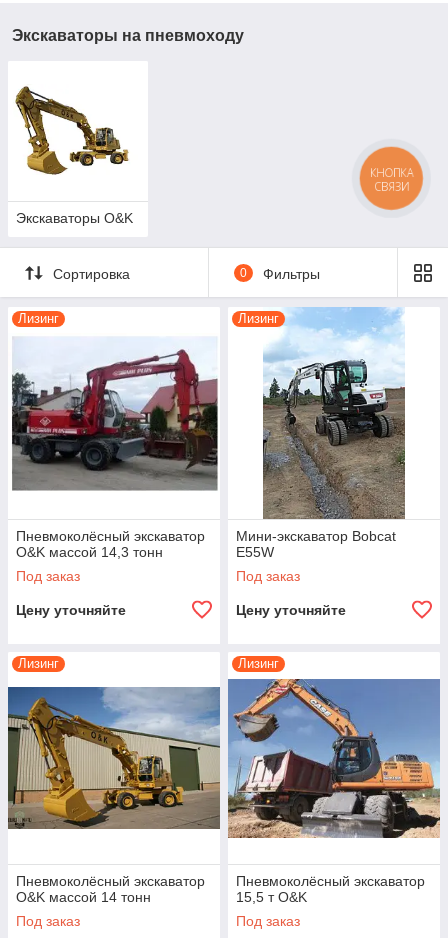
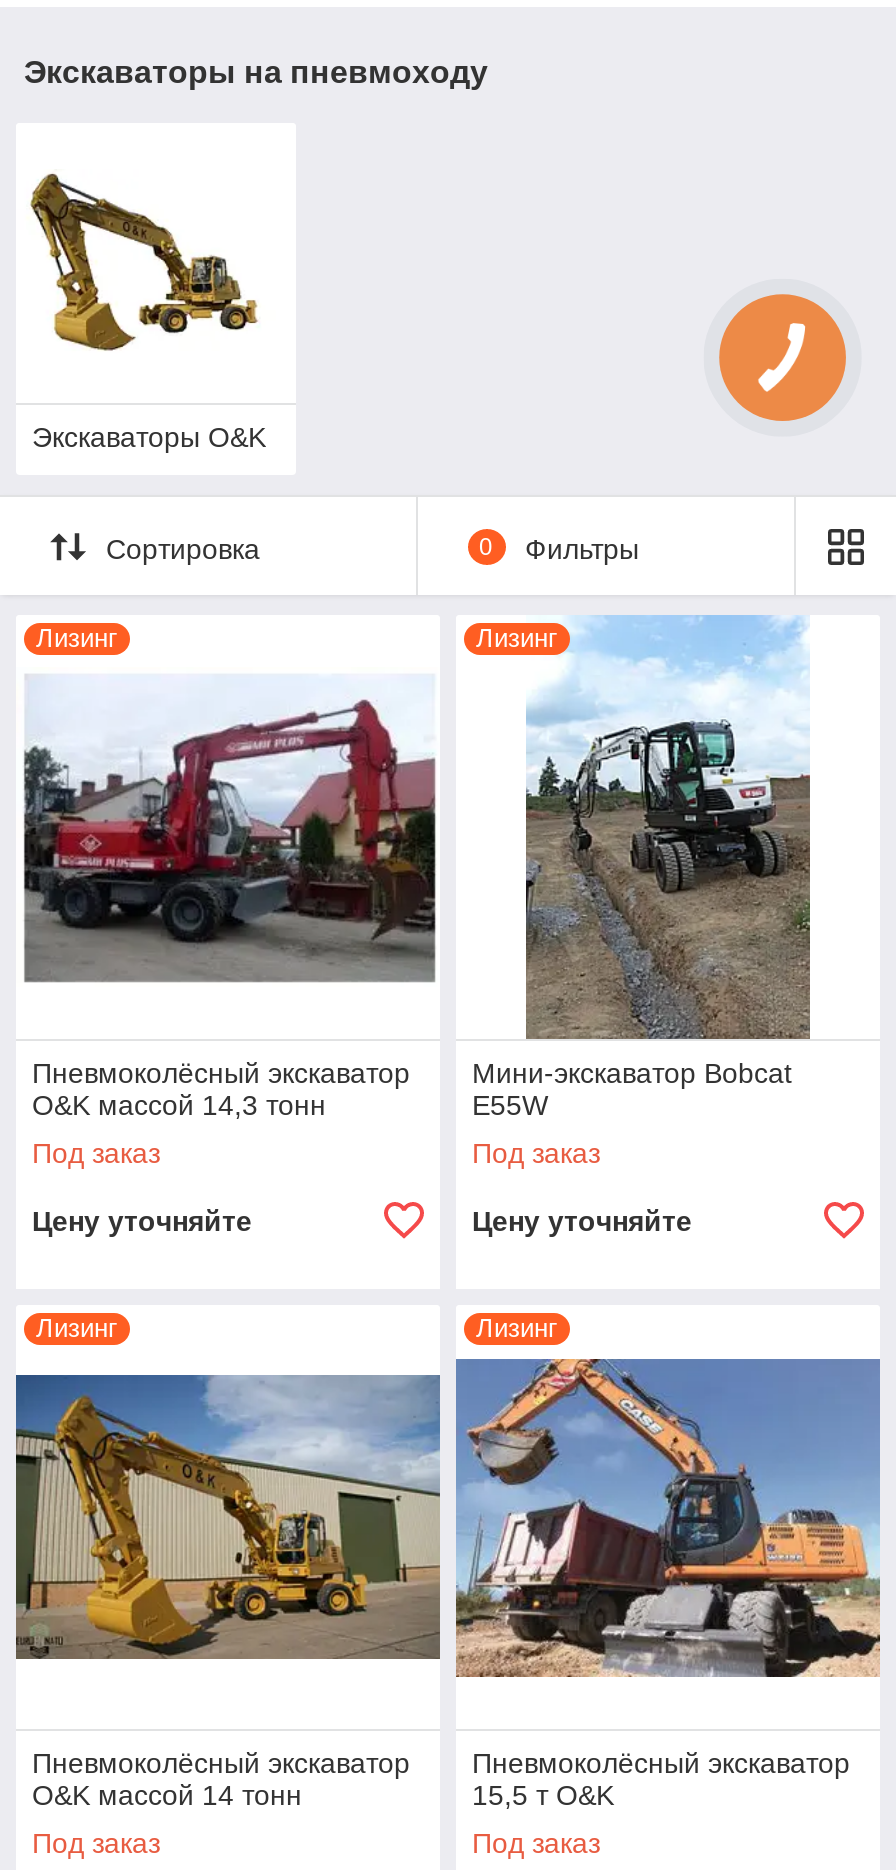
[370,165,413,194] КНОПКА | СВЯЗИ -> none

